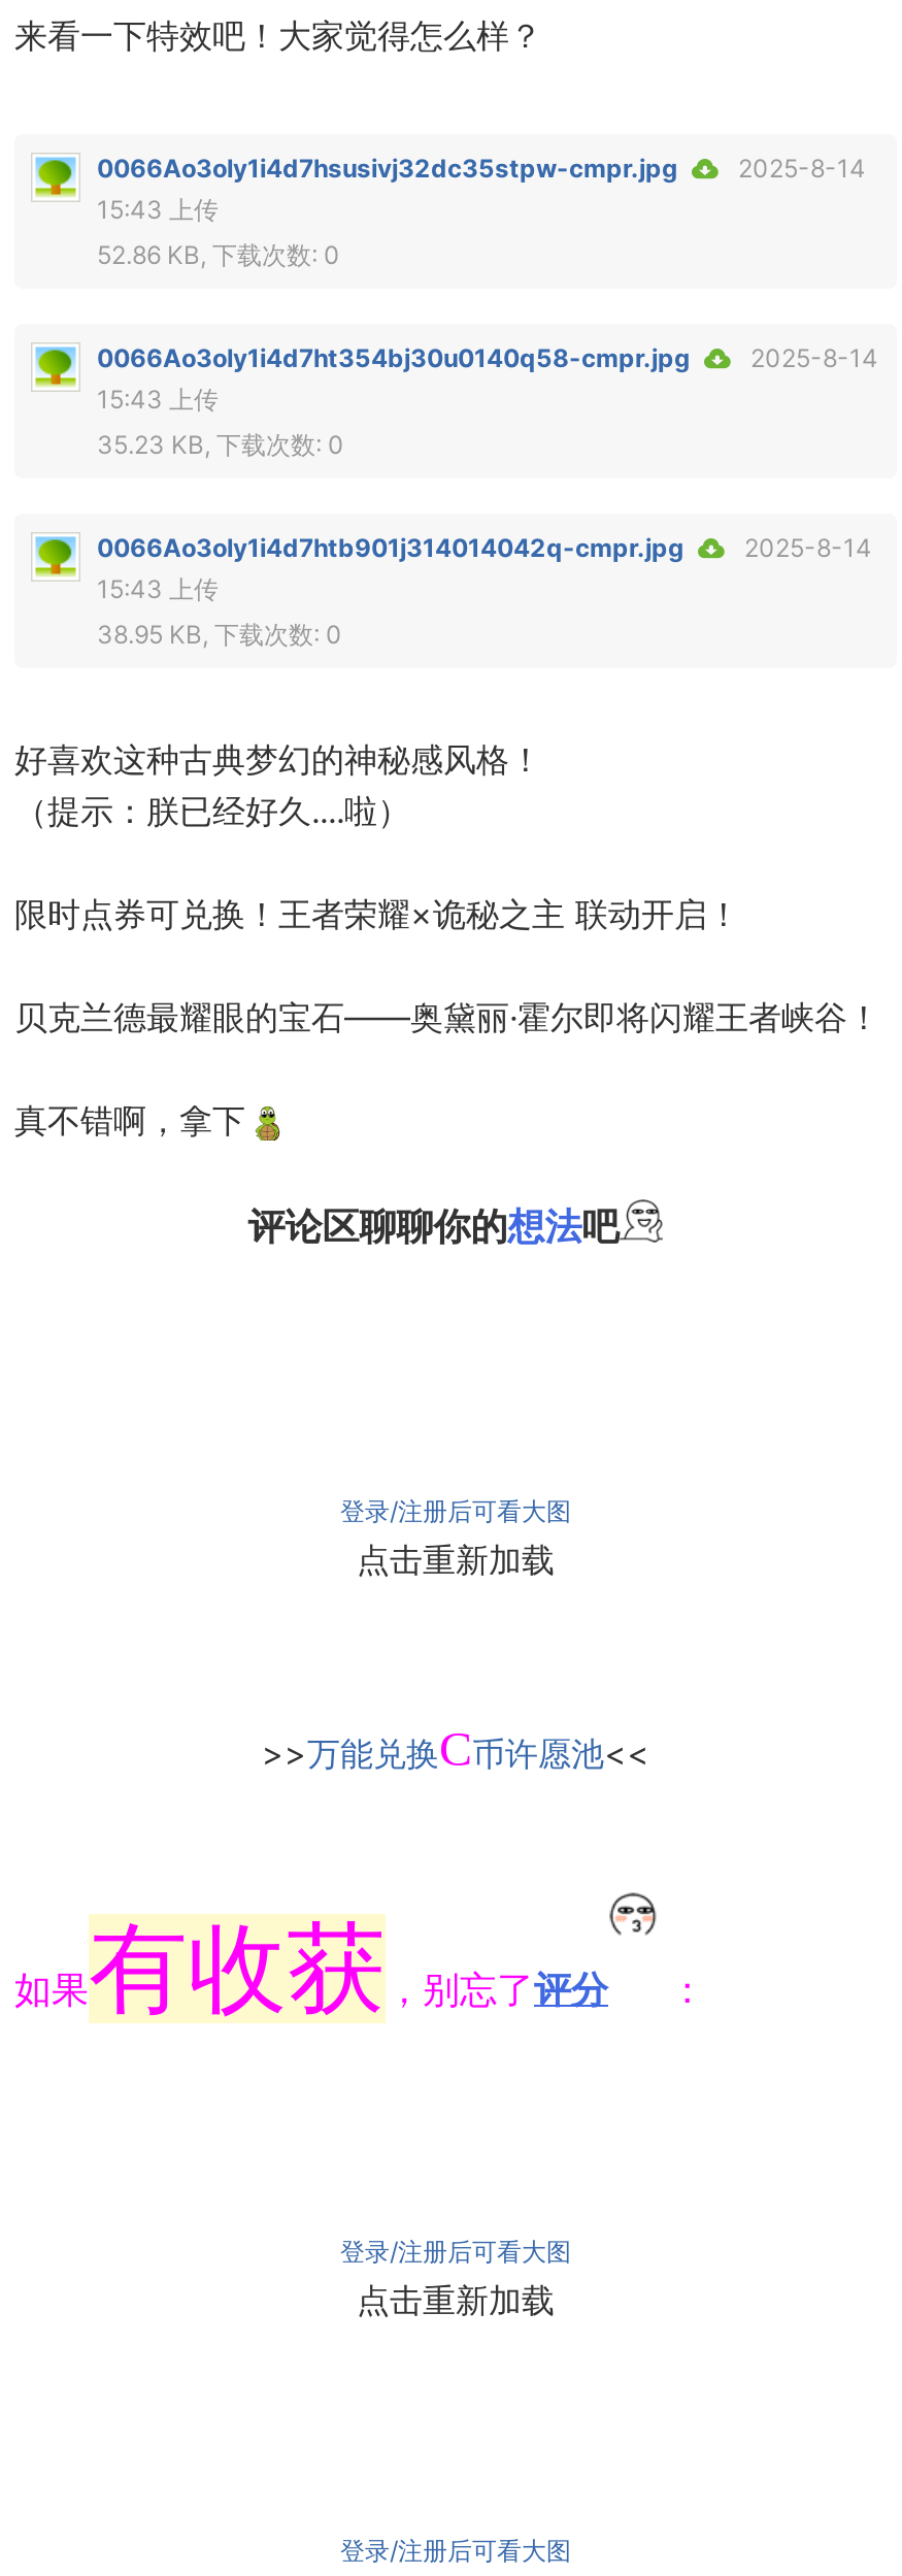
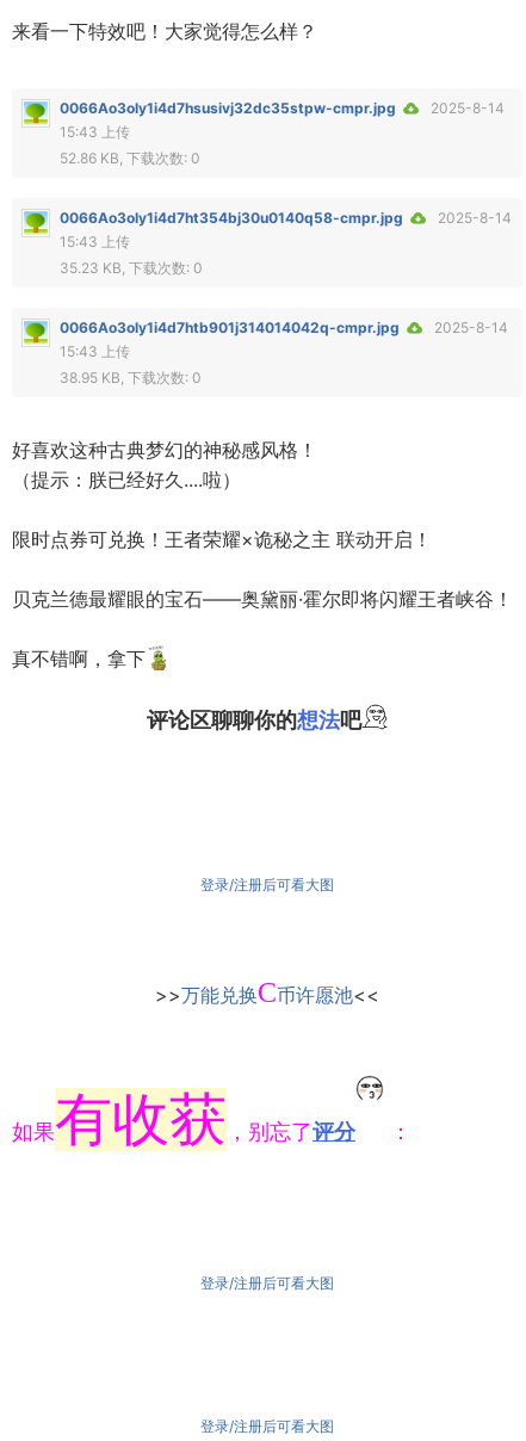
[357,1539,555,1580] 点击重新加载 -> none
[357,2279,555,2320] 点击重新加载 -> none

